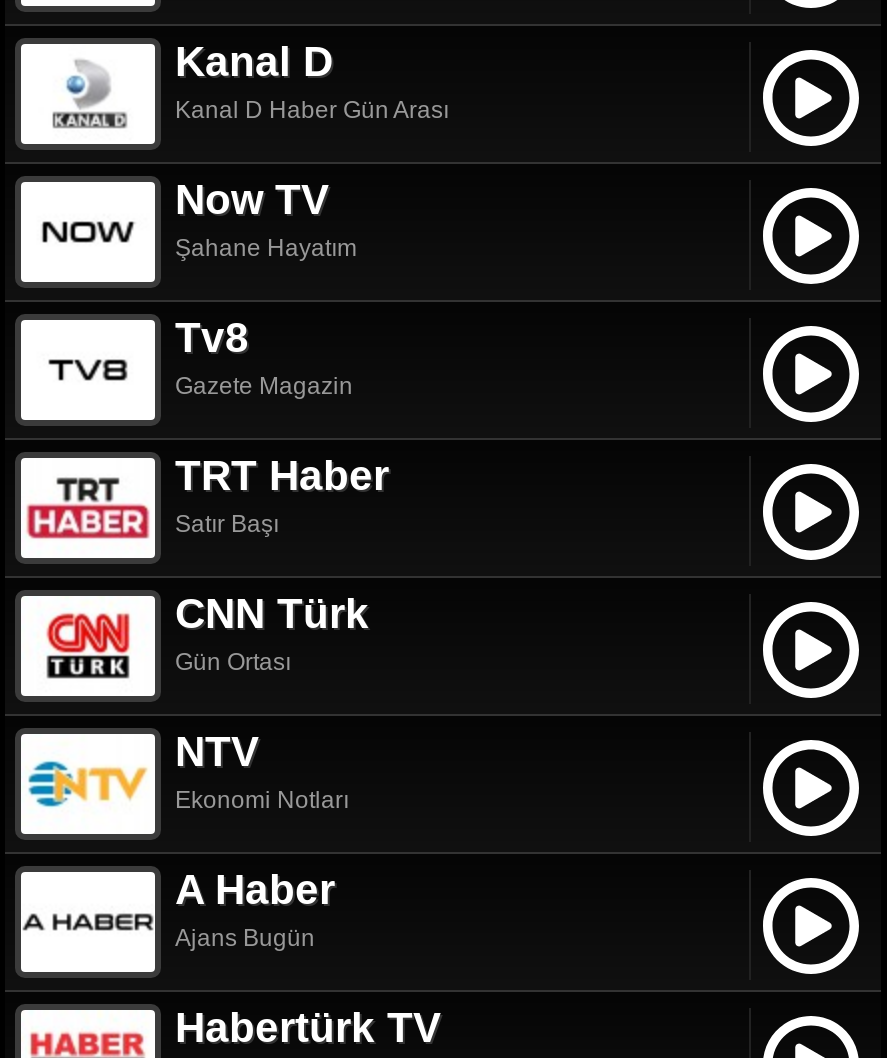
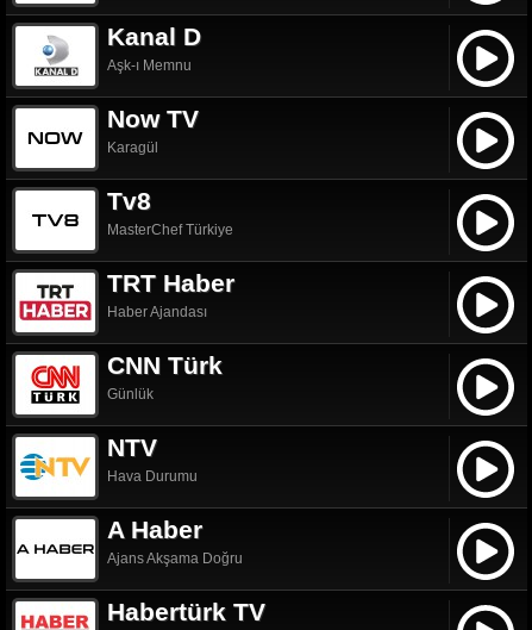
[175,96,449,124] Kanal D Haber Gün Arası -> [107,57,192,74] Aşk-ı Memnu
[175,234,357,262] Şahane Hayatım -> [107,139,158,156] Karagül
[175,372,353,400] Gazete Magazin -> [107,222,233,238] MasterChef Türkiye
[175,510,279,538] Satır Başı -> [107,304,207,320] Haber Ajandası
[175,648,291,676] Gün Ortası -> [107,386,154,403] Günlük
[175,786,349,814] Ekonomi Notları -> [107,468,198,485] Hava Durumu
[175,924,315,952] Ajans Bugün -> [107,550,243,567] Ajans Akşama Doğru

